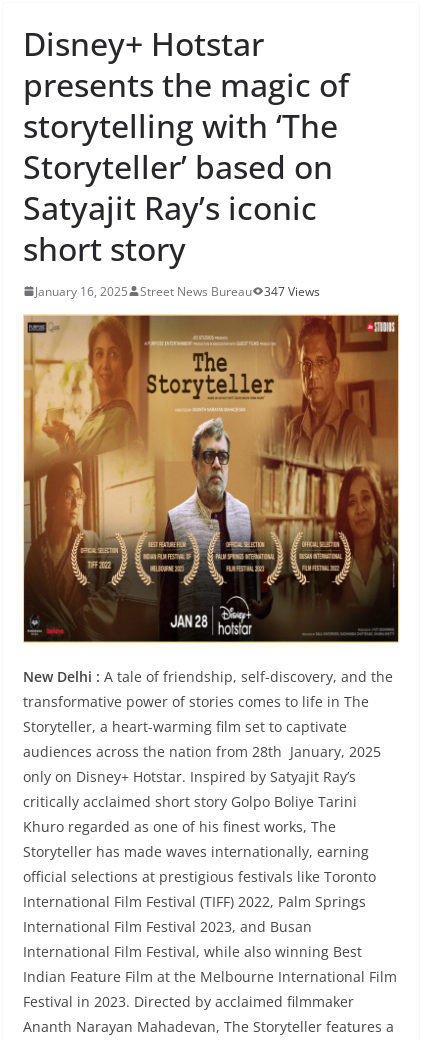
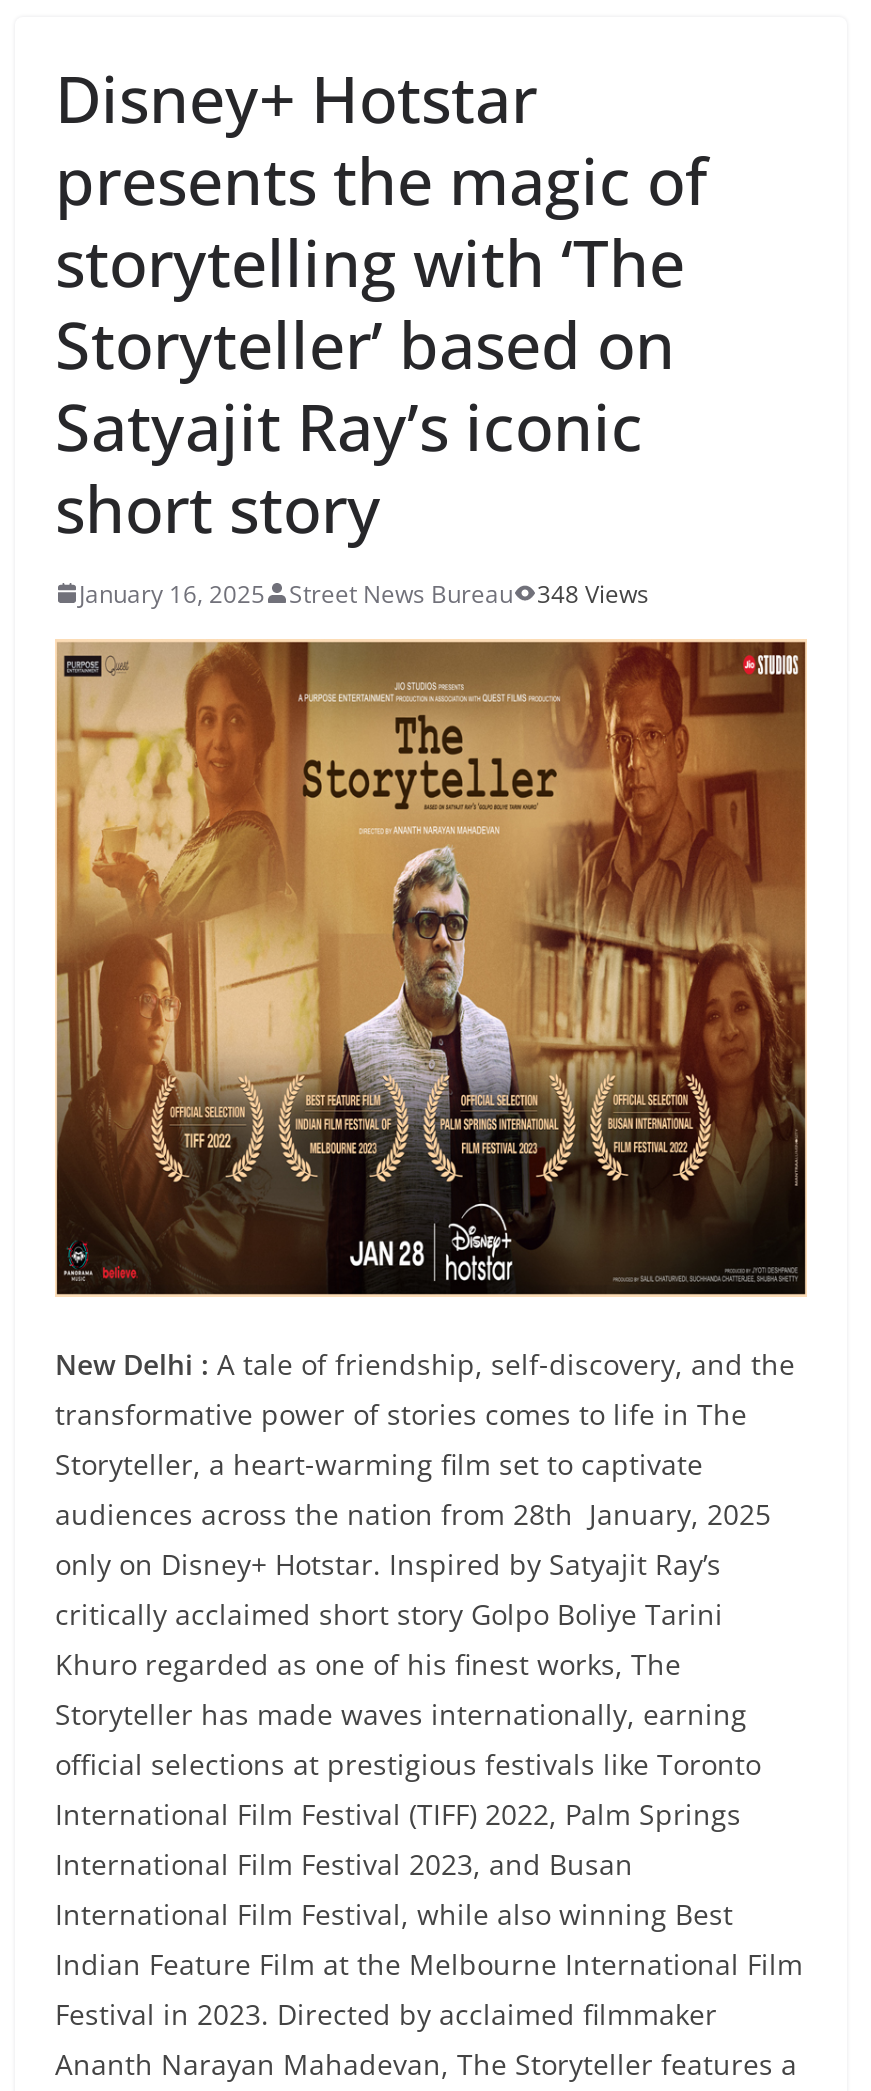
[35,283,320,300] January 16, 2025 Street News Bureau 347 Views -> [79,577,649,611] January 16, 2025 Street News Bureau 348 Views

